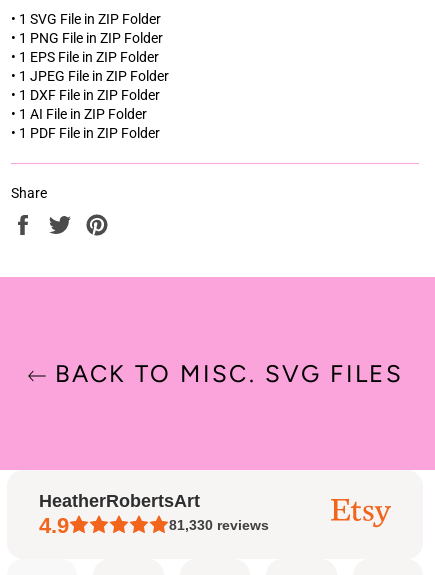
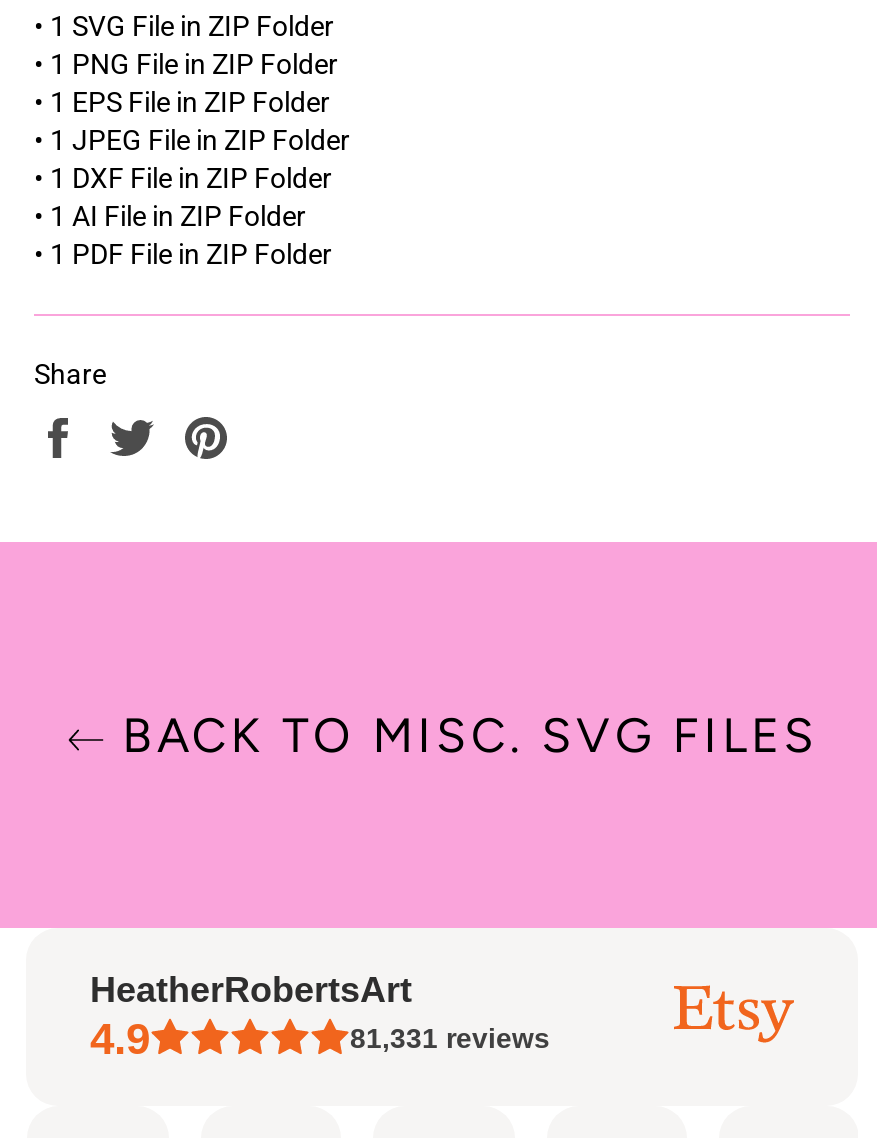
[169,517,269,533] 81,330 reviews -> [350,1021,550,1053] 81,331 reviews

